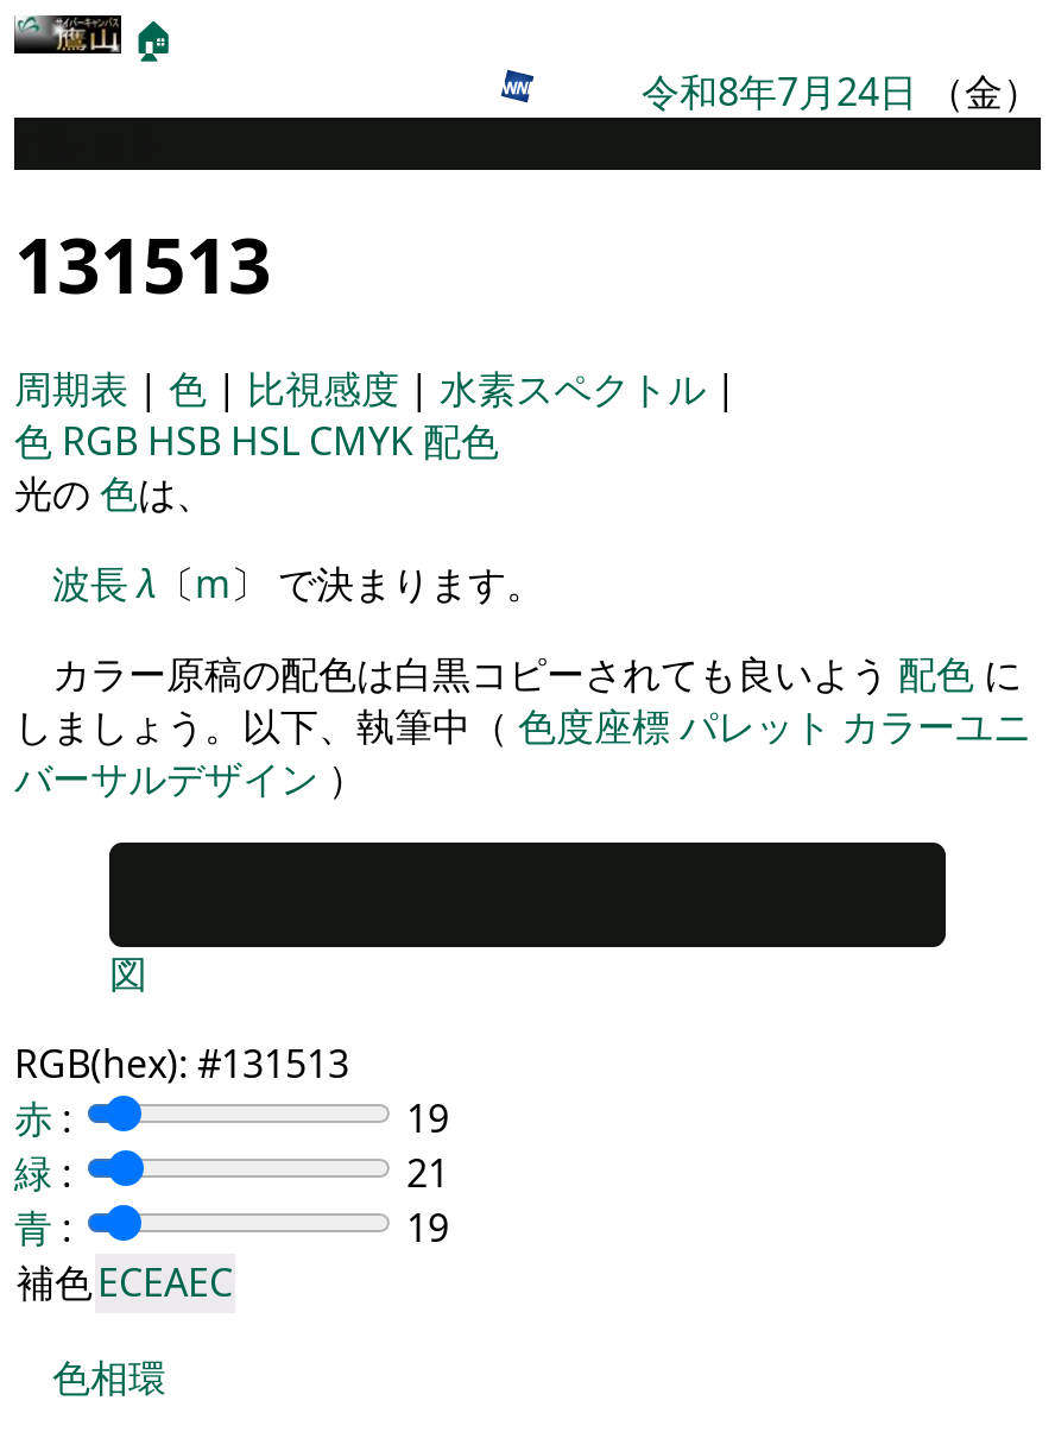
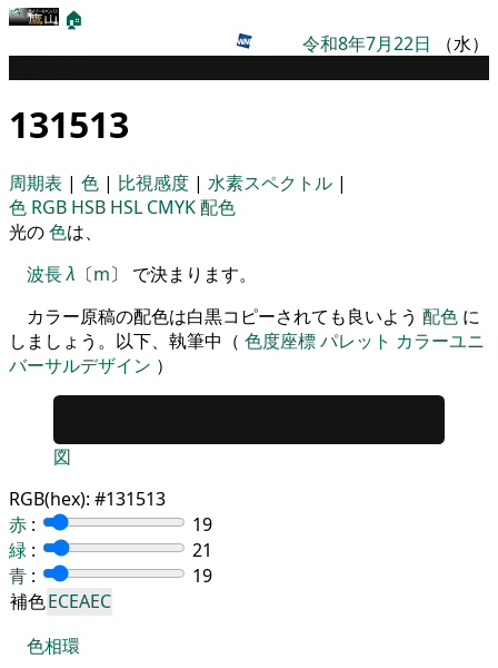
[642,65,1041,118] 令和8年7月24日（金） -> [302,31,489,56] 令和8年7月22日（水）

